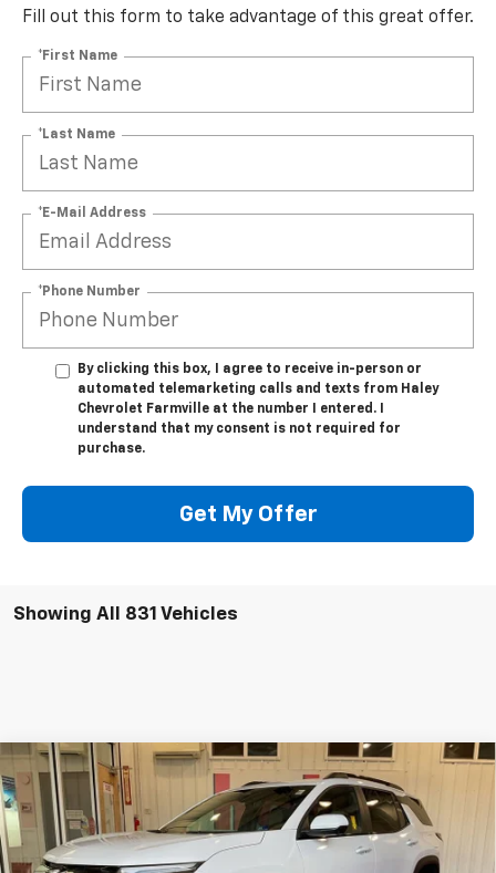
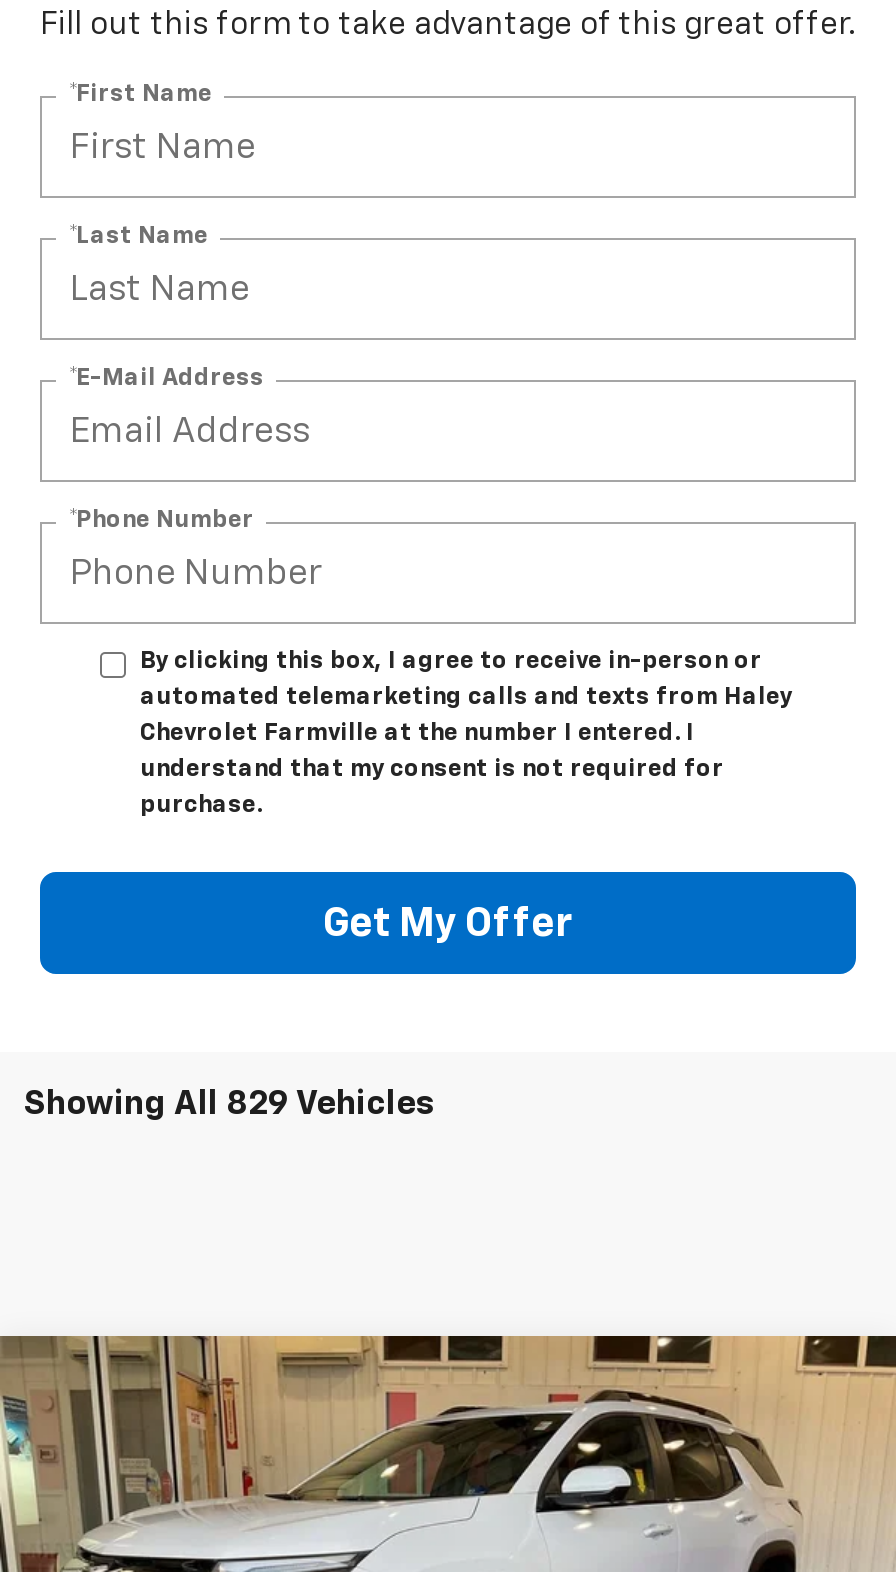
[13,606,238,625] Showing All 831 Vehicles -> [24,1089,436,1123] Showing All 829 Vehicles

